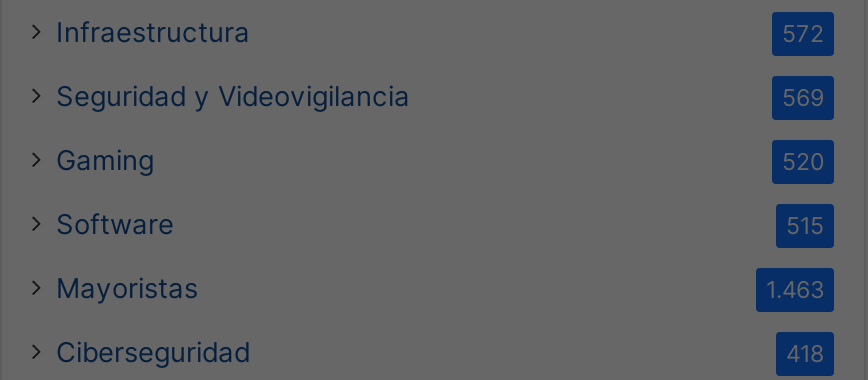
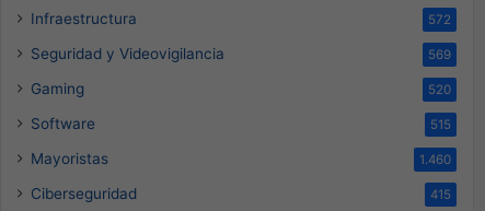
[766,275,824,303] 1.463 -> [419,152,451,167] 1.460
[786,339,824,367] 418 -> [430,187,451,202] 415

